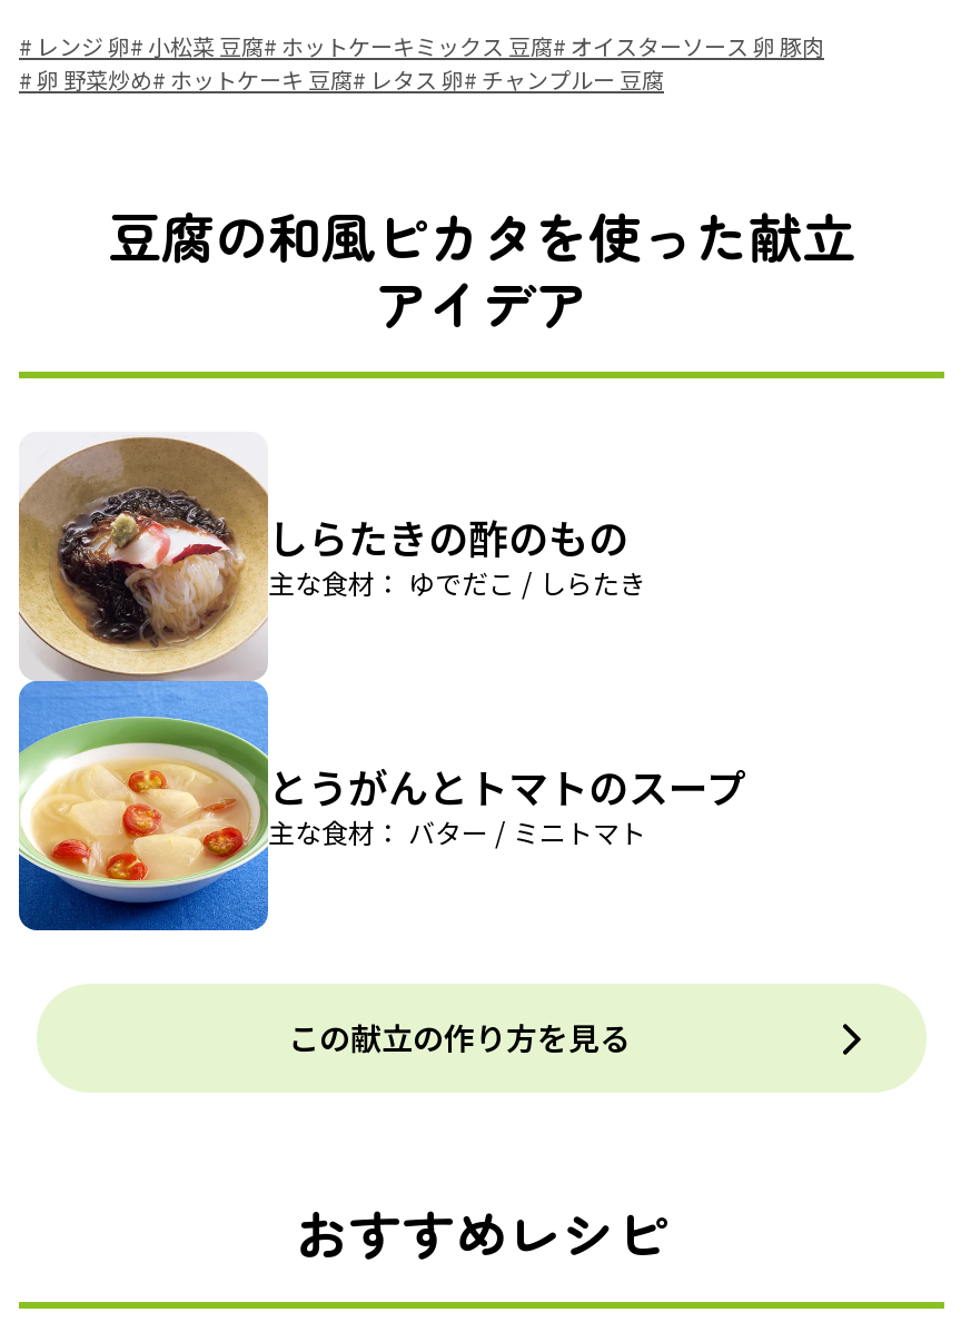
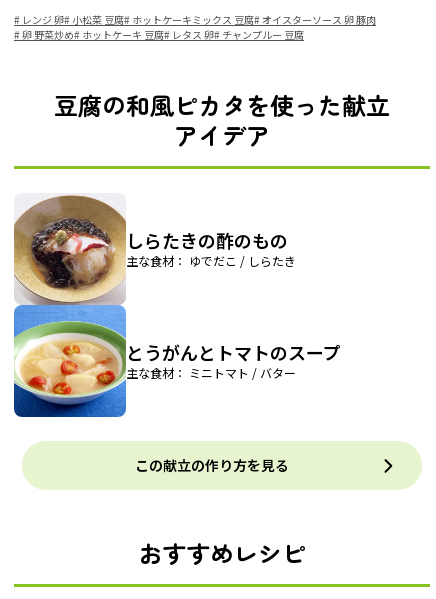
[268,813,680,851] 主な食材： バター / ミニトマト -> [126,364,311,381] 主な食材： ミニトマト / バター

